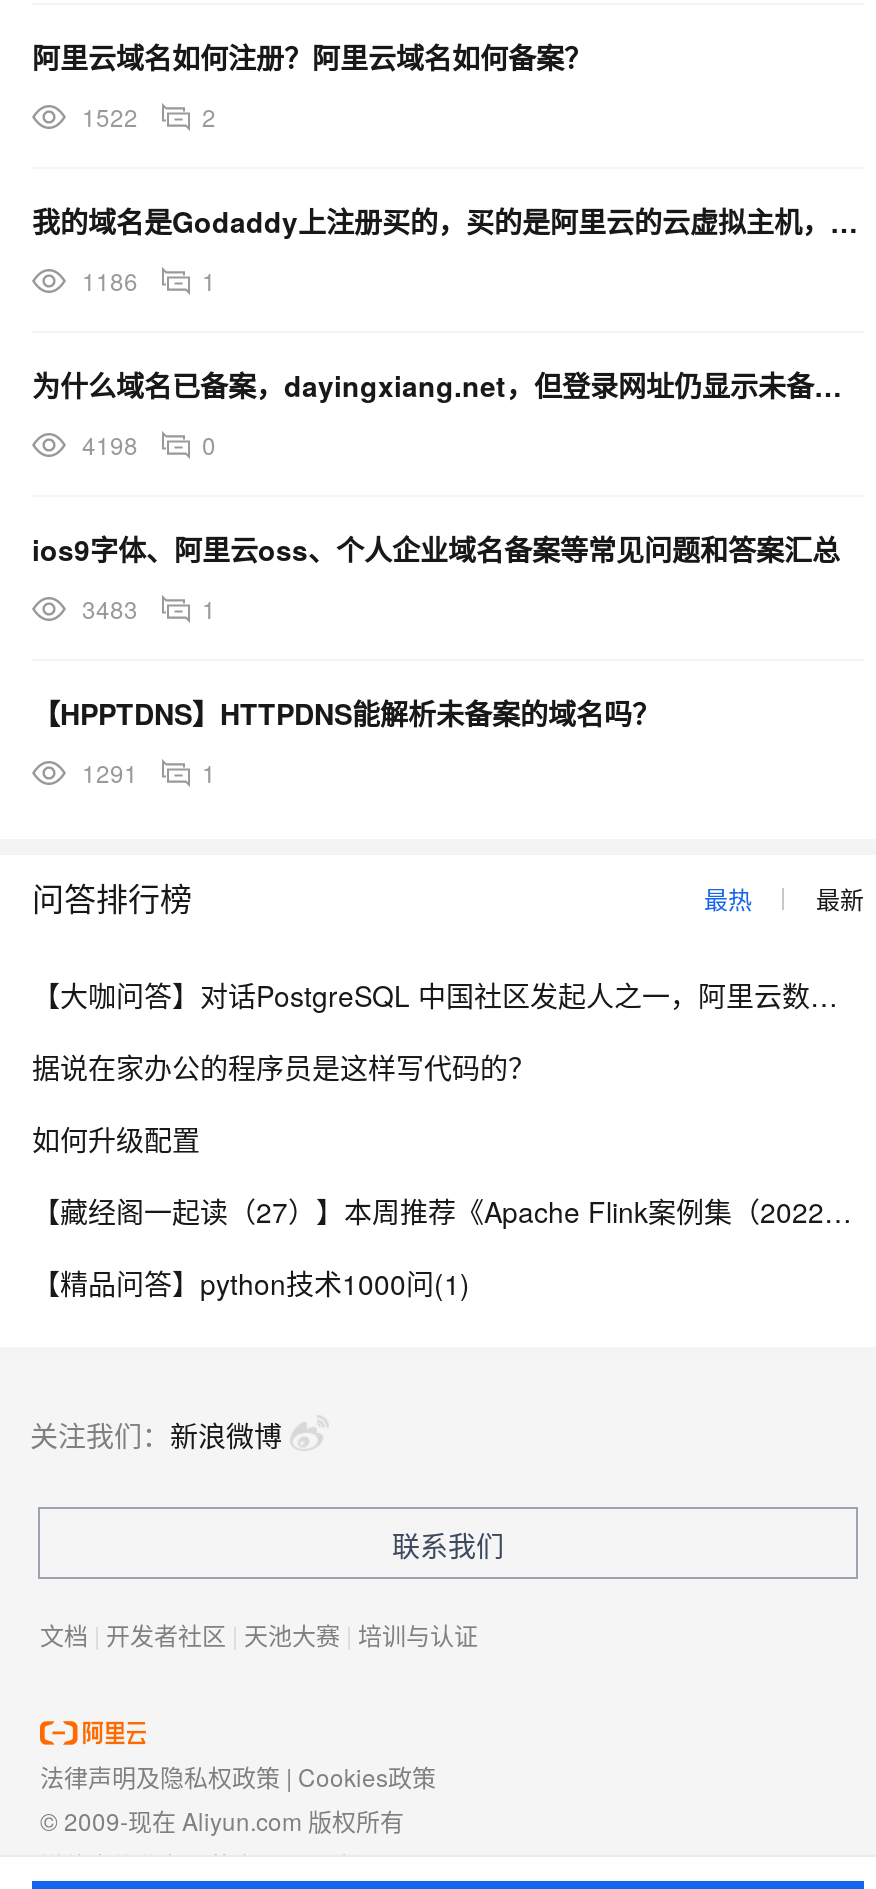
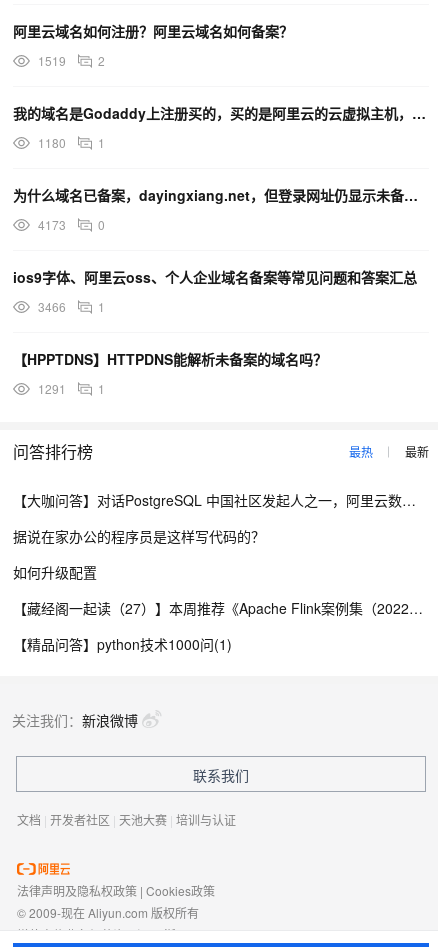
[82,99,216,133] 1522 2 -> [38,52,105,69] 1519 2
[82,263,216,297] 1186 1 -> [38,134,105,151] 1180 1
[82,427,216,461] 4198 0 -> [38,216,105,233] 4173 0
[82,591,216,625] 3483 1 -> [38,298,105,315] 3466 1

